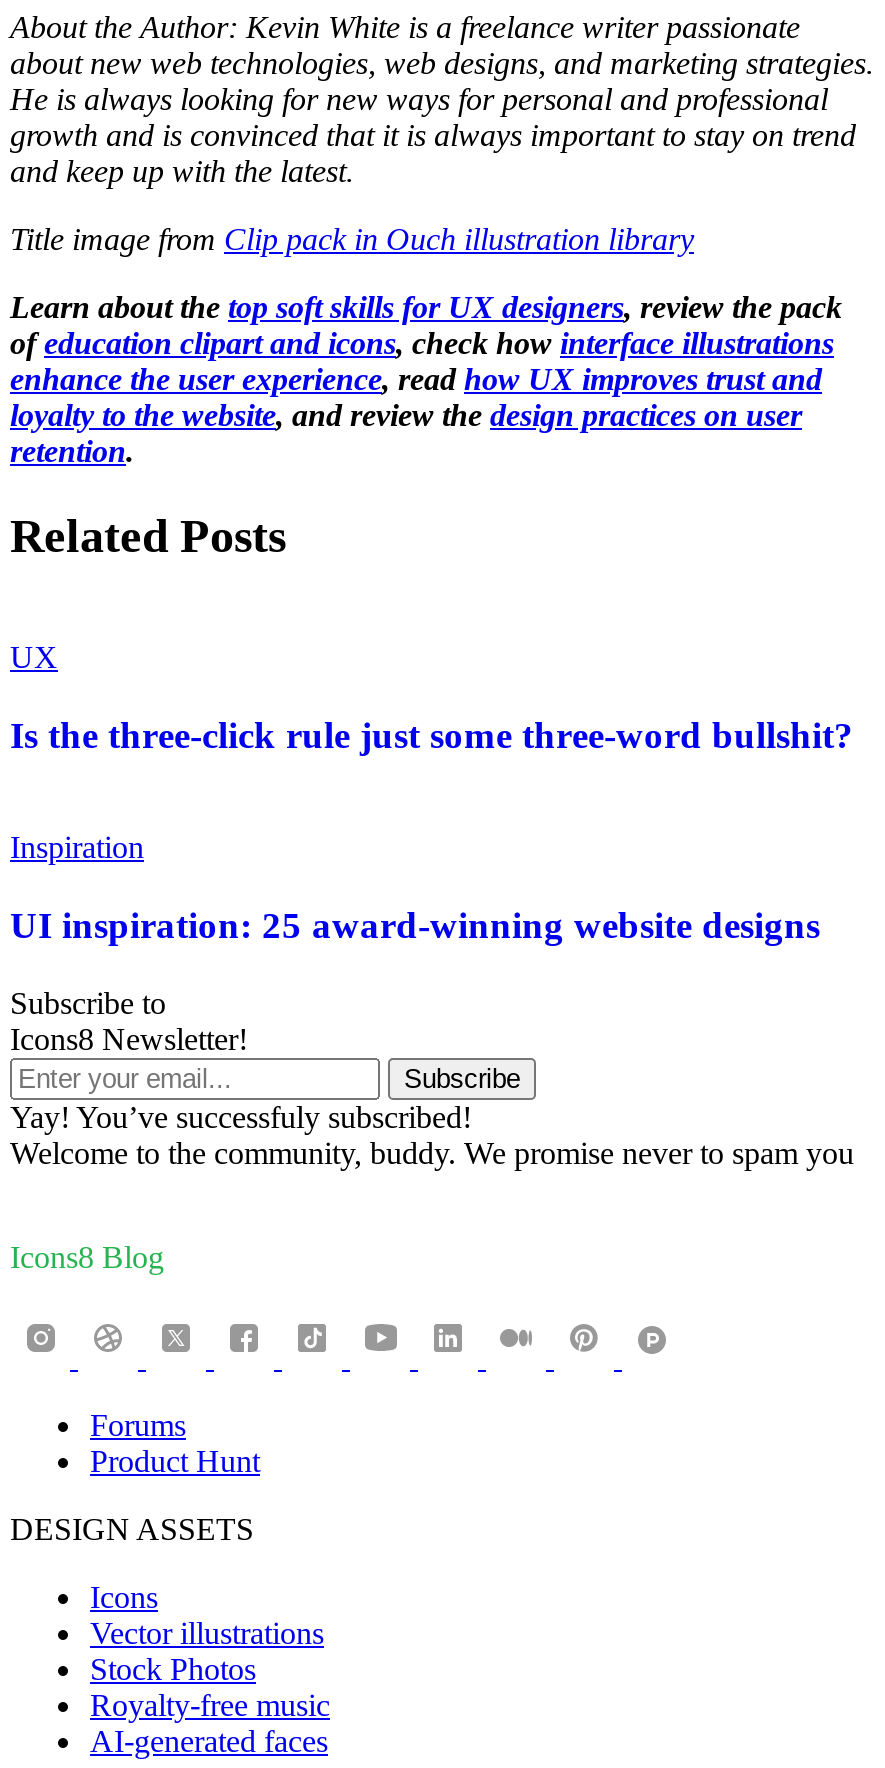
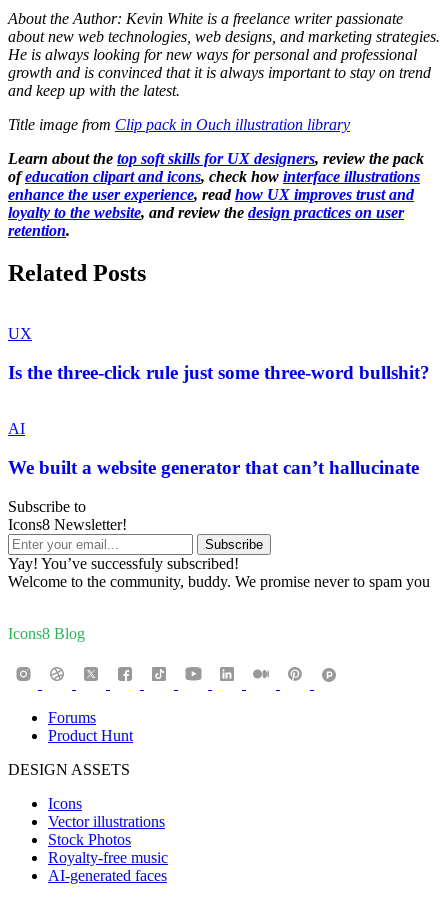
[10,830,144,864] Inspiration -> [8,420,25,437] AI
[10,904,820,946] UI inspiration: 25 award-winning website designs -> [8,457,419,478] We built a website generator that can’t hallucinate

